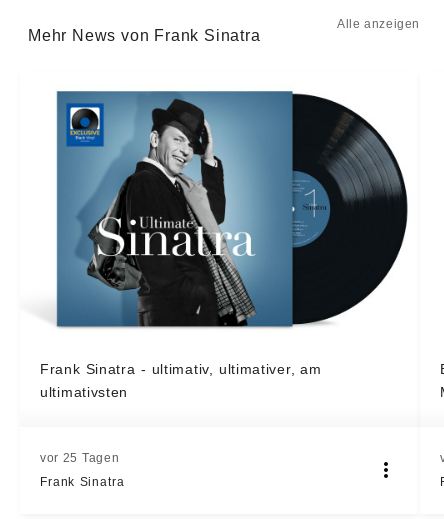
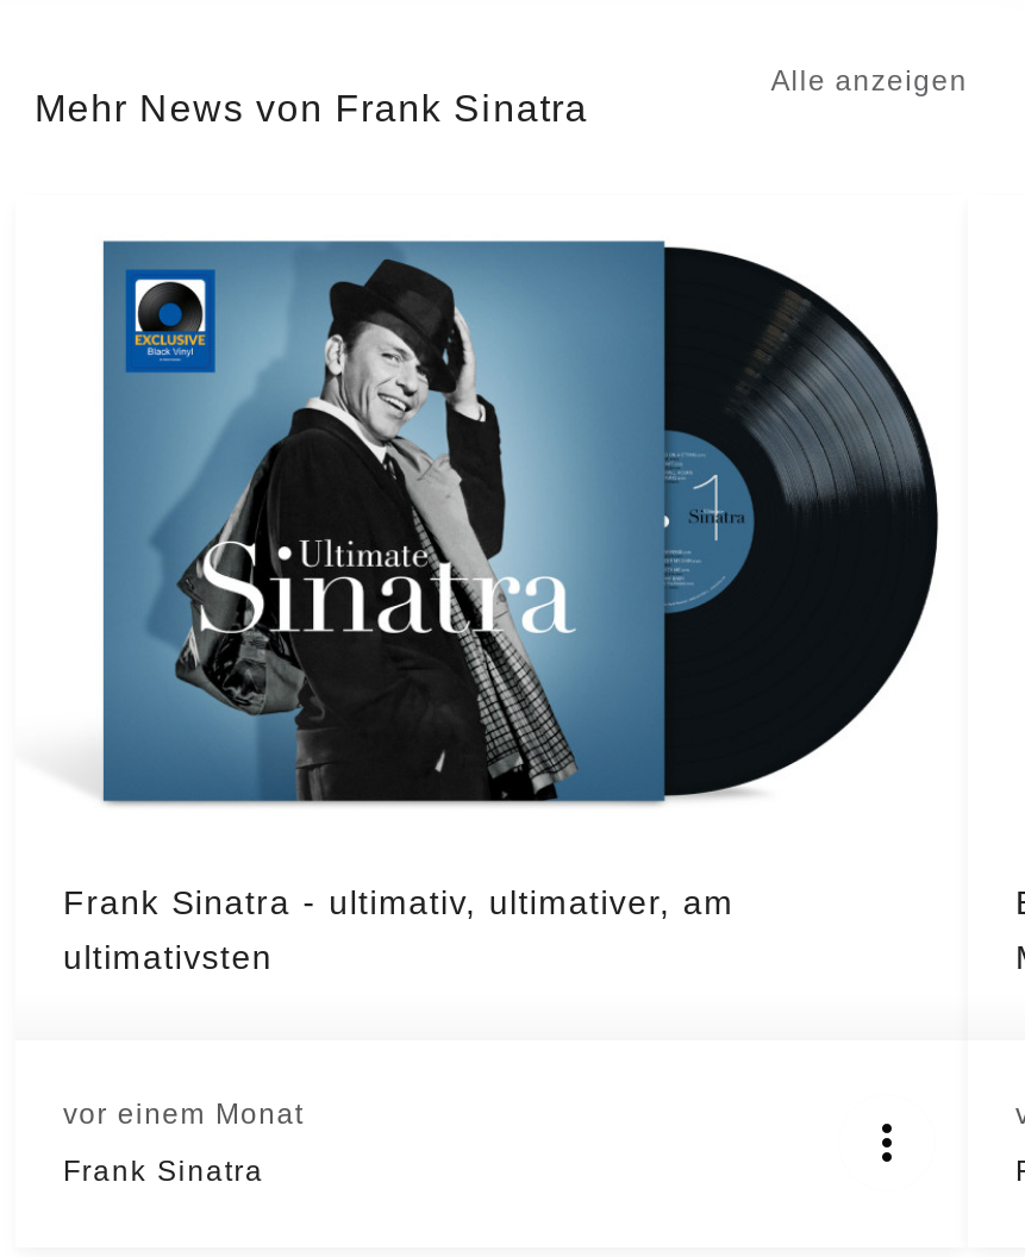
[40,451,119,465] vor 25 Tagen -> [63,1098,304,1132] vor einem Monat

